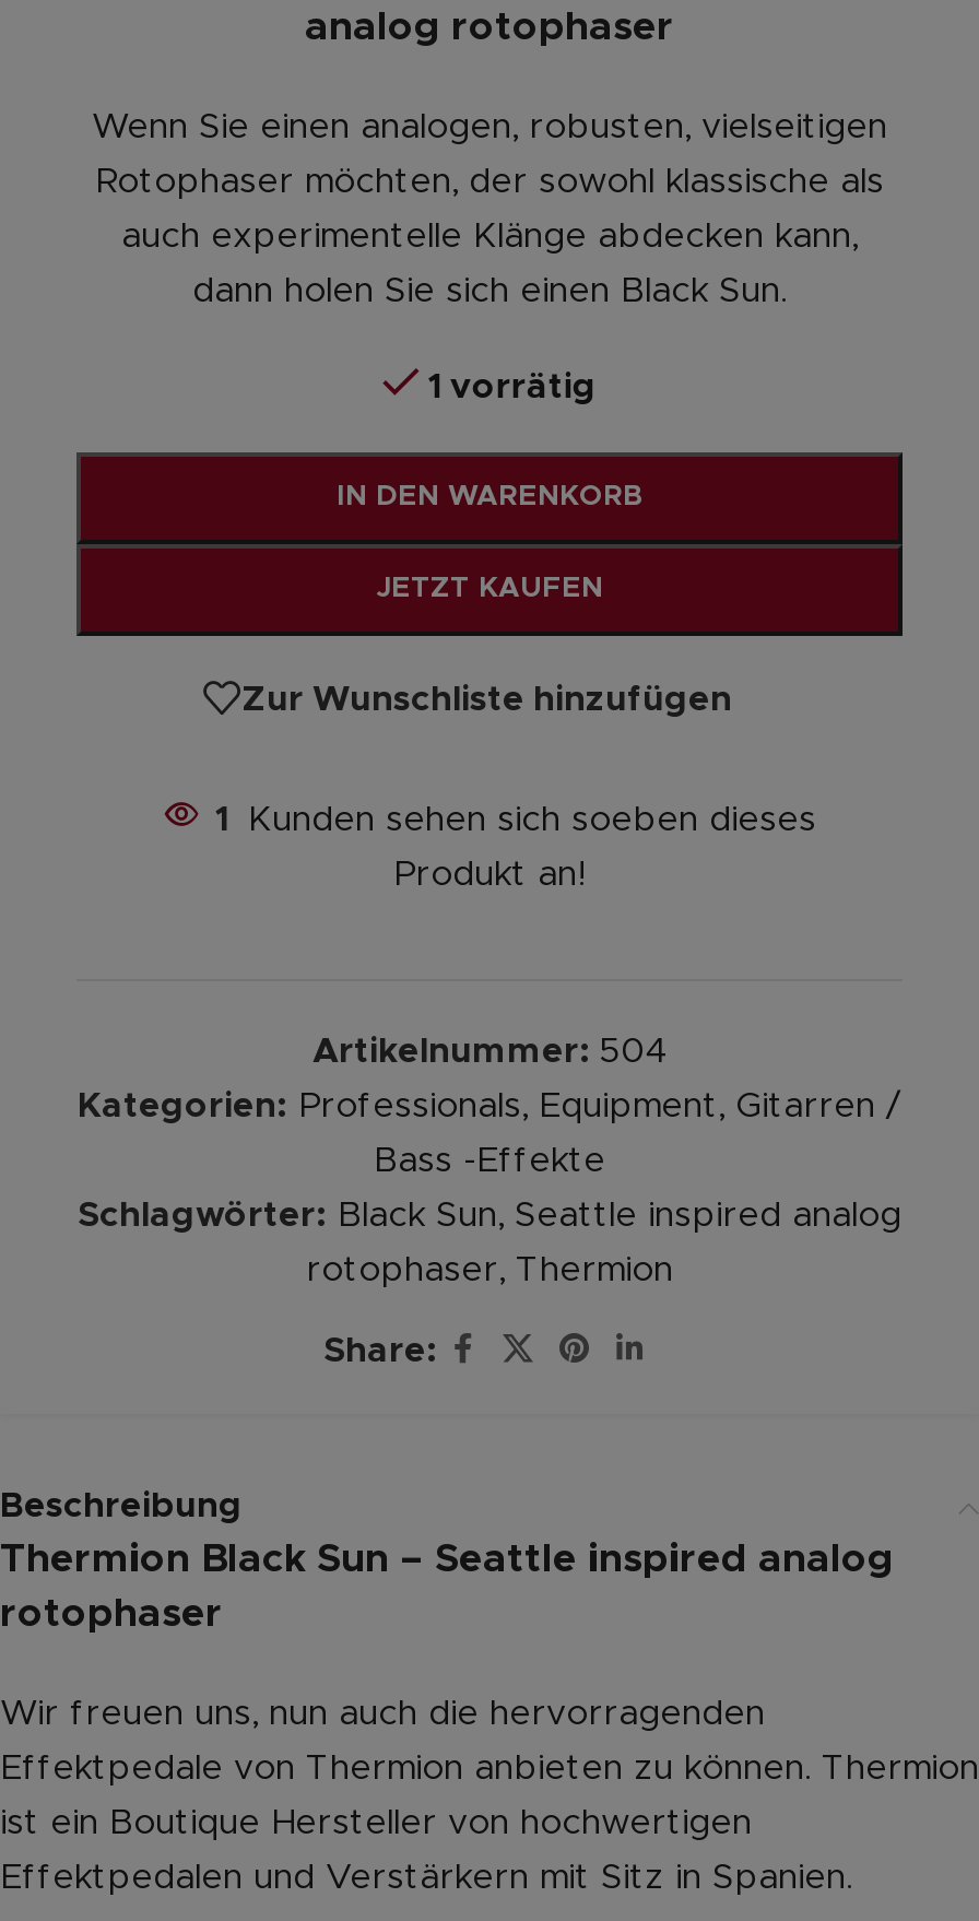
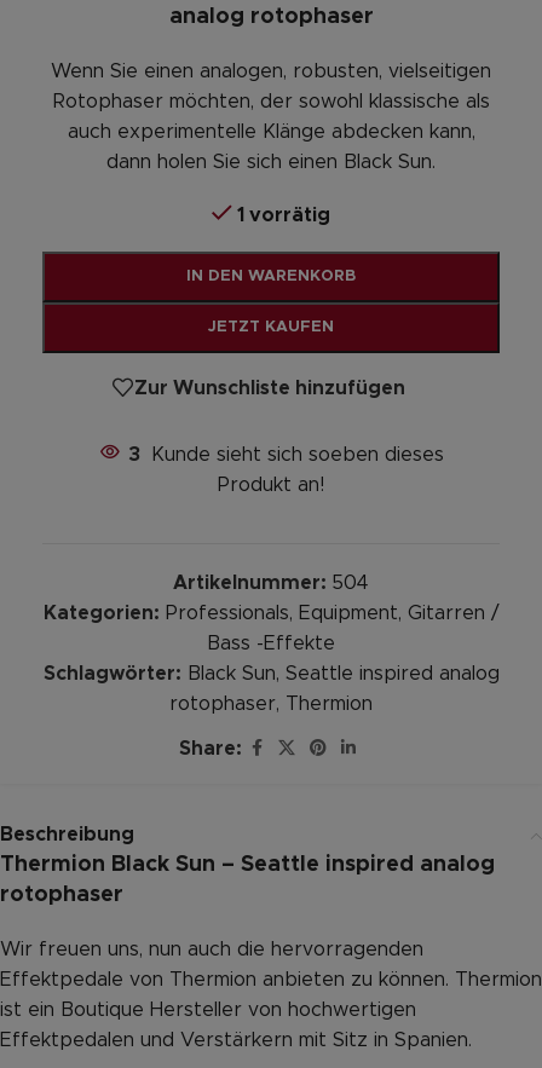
[215,802,816,837] 1 Kunden sehen sich soeben dieses -> [128,445,443,465] 3 Kunde sieht sich soeben dieses

